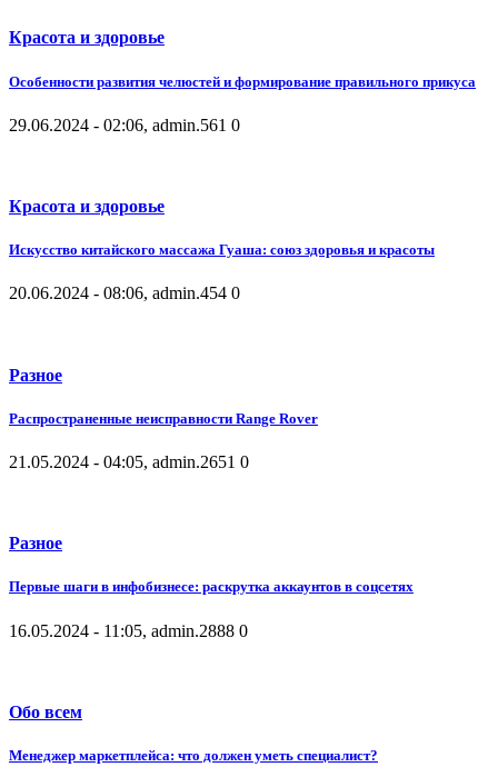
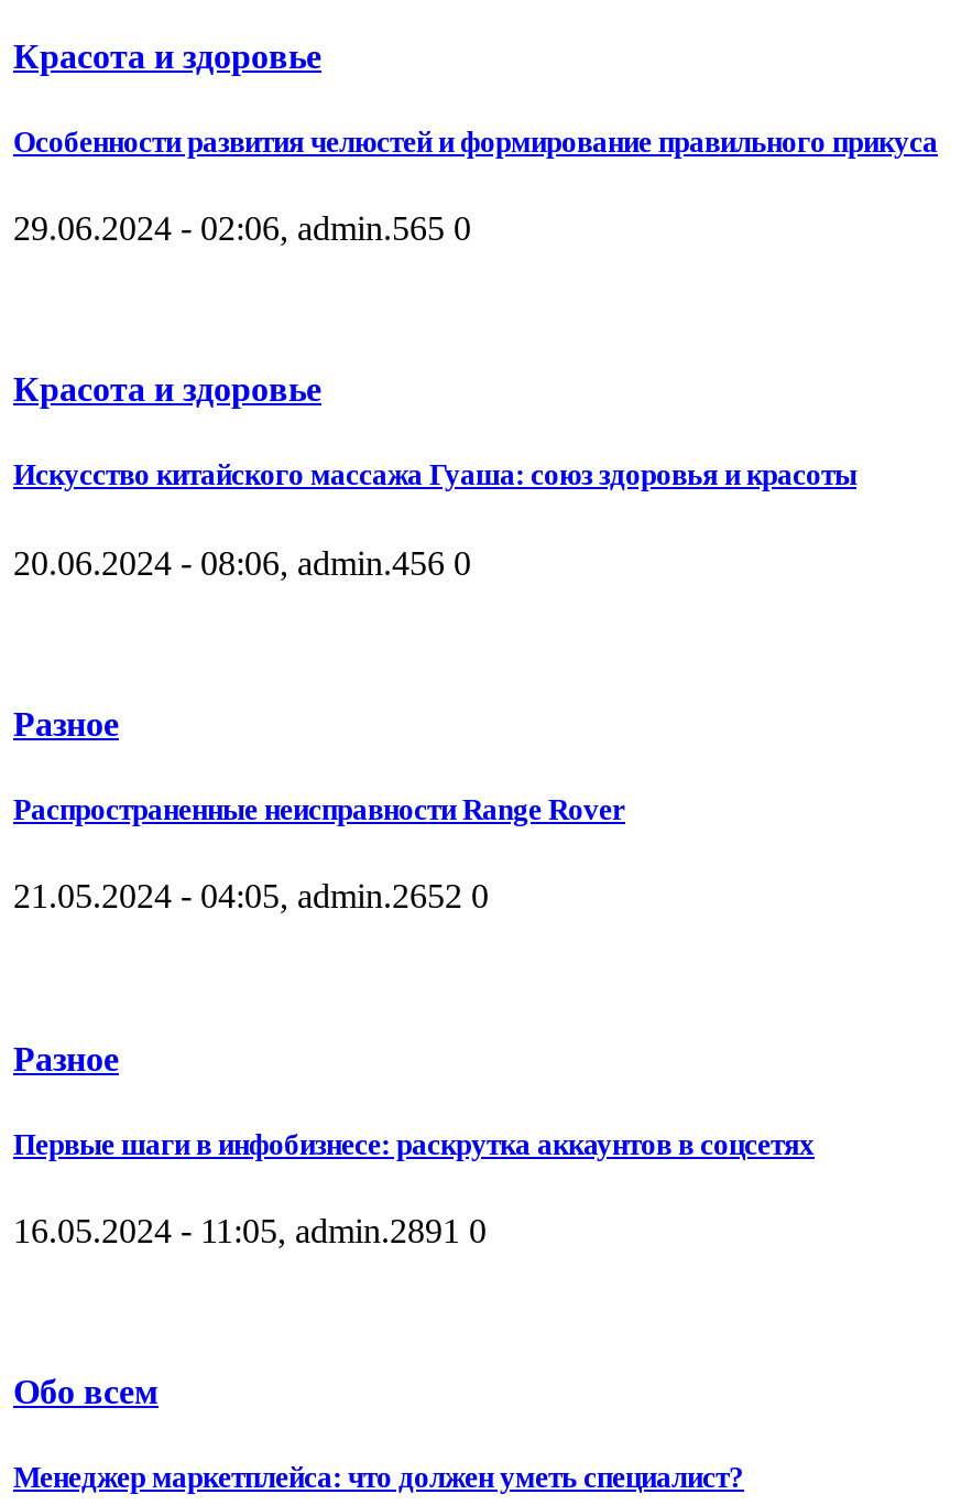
[9,115,240,134] 29.06.2024 - 02:06, admin.561 0 -> [13,209,471,246] 29.06.2024 - 02:06, admin.565 0
[9,284,240,303] 20.06.2024 - 08:06, admin.454 0 -> [13,543,471,580] 20.06.2024 - 08:06, admin.456 0
[9,452,249,471] 21.05.2024 - 04:05, admin.2651 0 -> [13,877,489,914] 21.05.2024 - 04:05, admin.2652 0
[9,621,248,640] 16.05.2024 - 11:05, admin.2888 0 -> [13,1211,487,1249] 16.05.2024 - 11:05, admin.2891 0

